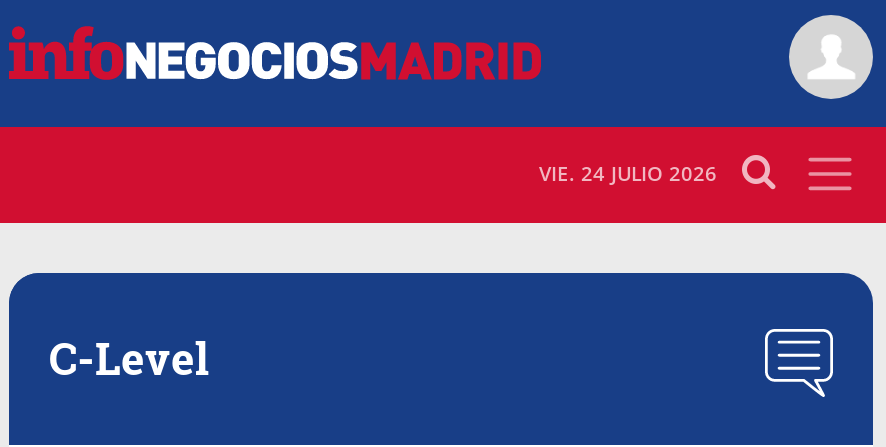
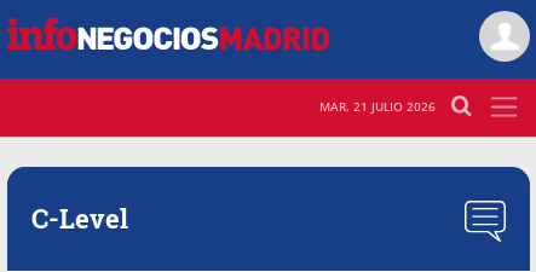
[539,160,717,188] VIE. 24 JULIO 2026 -> [319,98,436,115] MAR. 21 JULIO 2026

